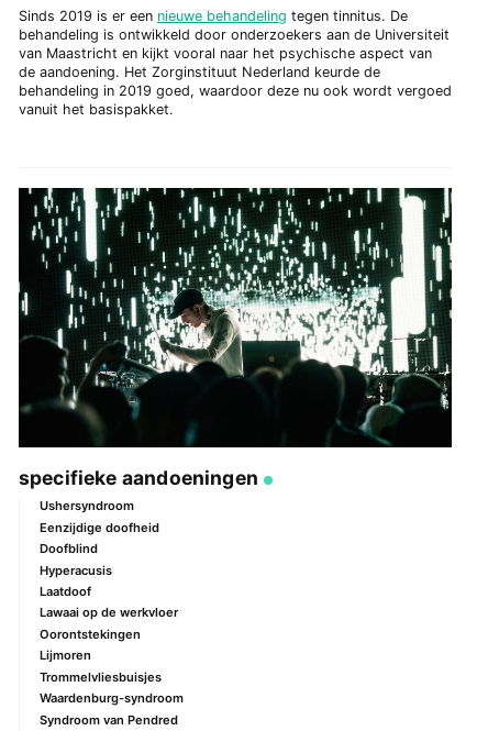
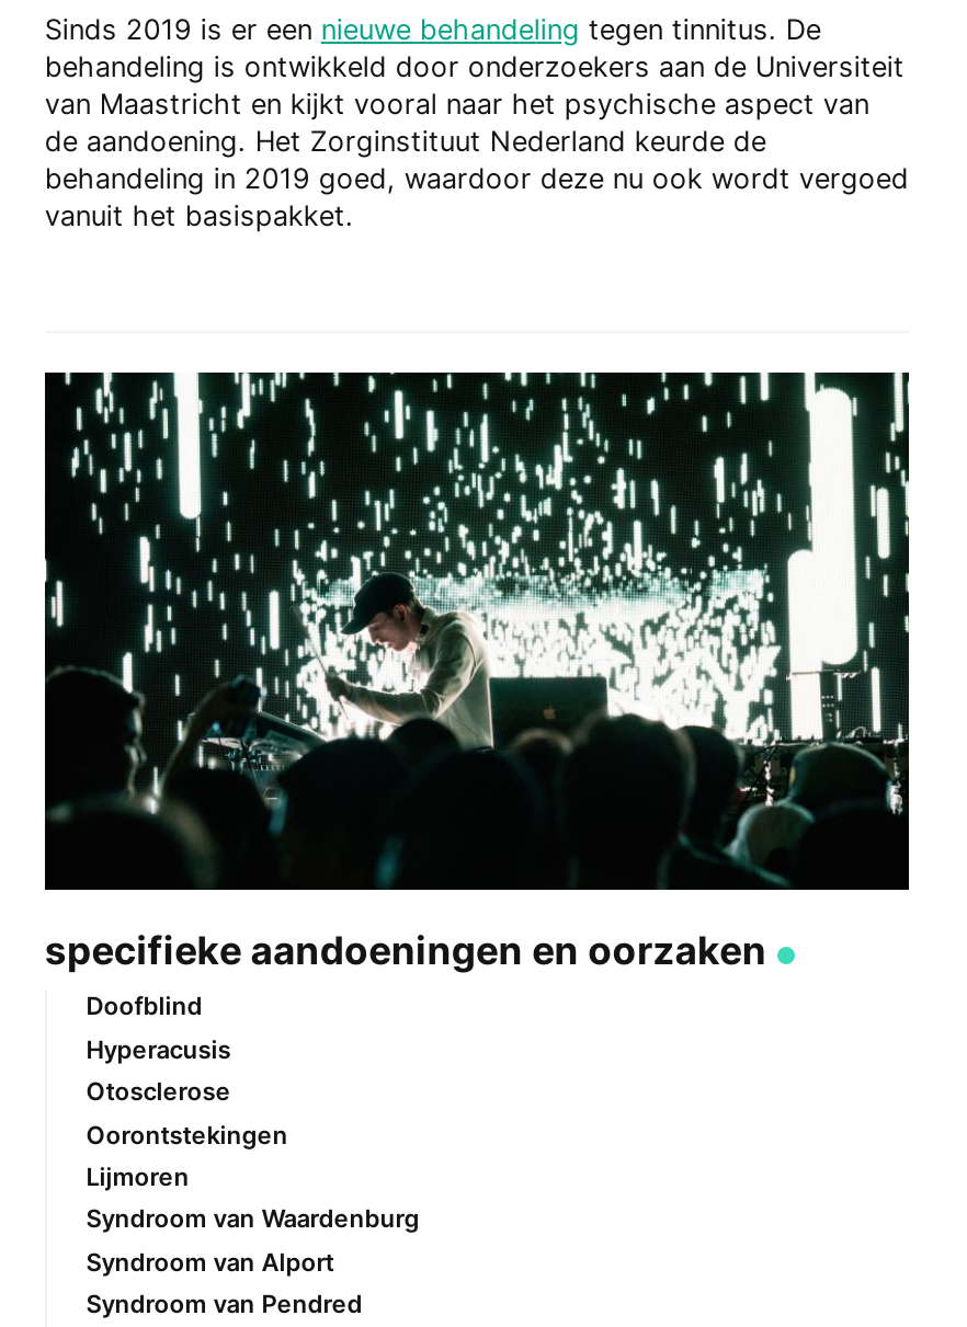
[19,466,258,535] specifieke aandoeningen | Ushersyndroom | Eenzijdige doofheid -> [45,928,766,974] specifieke aandoeningen en oorzaken
[39,584,178,621] Laatdoof | Lawaai op de werkvloer -> [86,1076,231,1107] Otosclerose
[39,669,183,706] Trommelvliesbuisjes | Waardenburg-syndroom -> [86,1204,419,1277] Syndroom van Waardenburg | Syndroom van Alport

